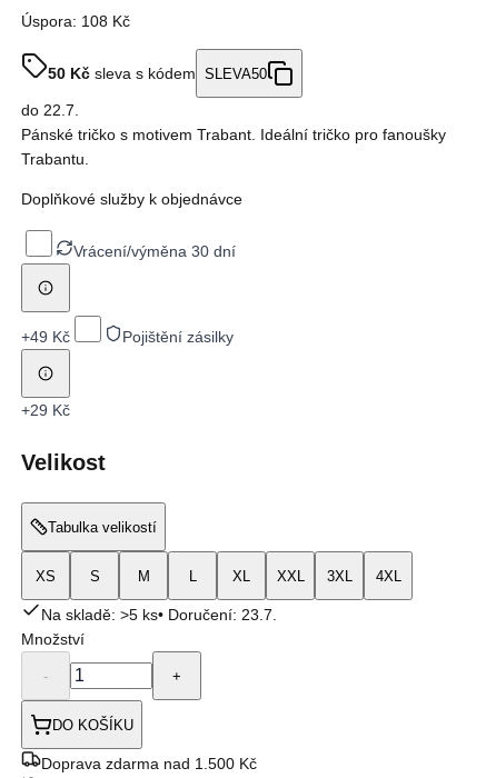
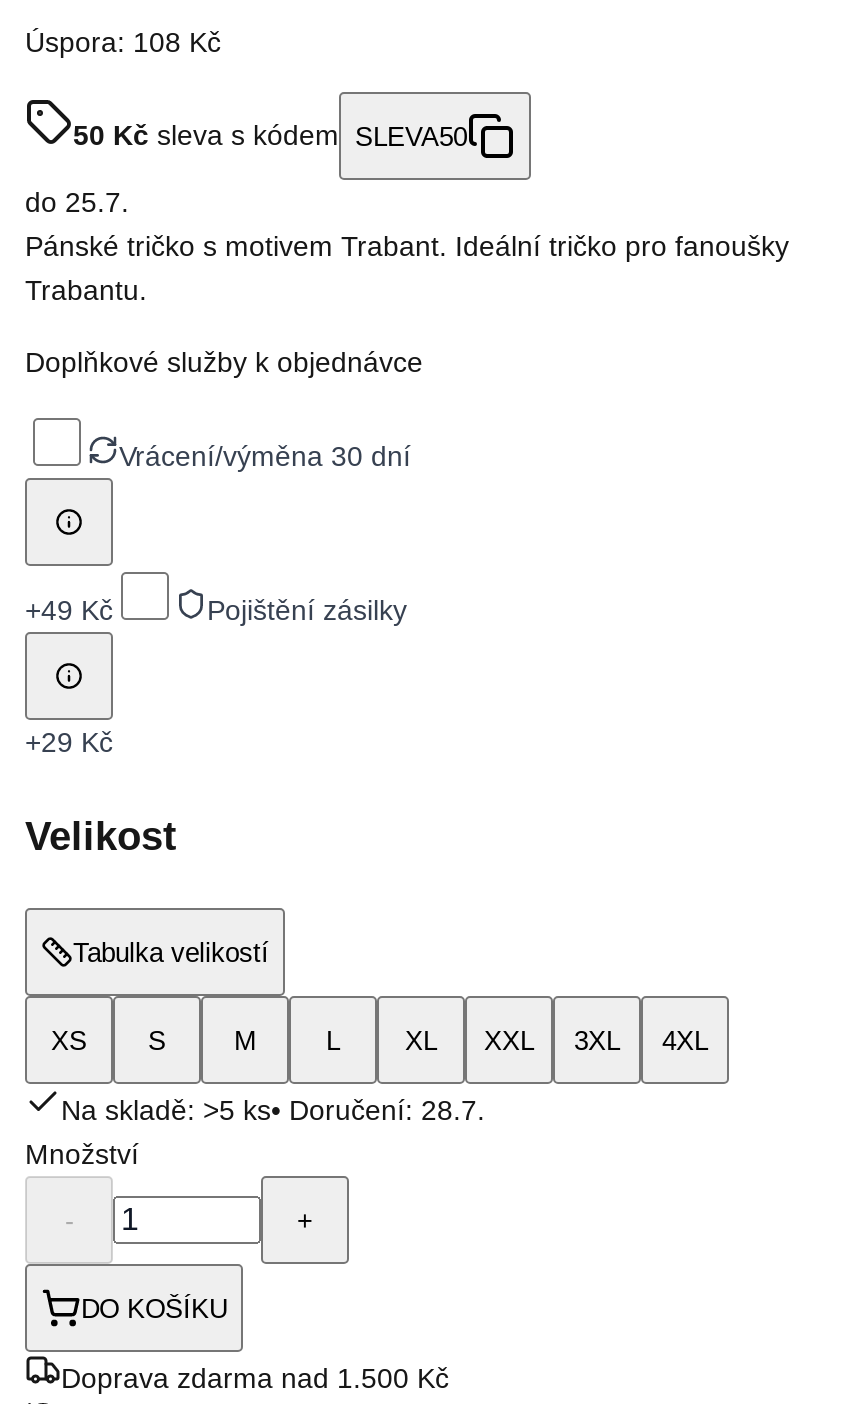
[21,101,79,119] do 22.7. -> [25,186,129,218] do 25.7.
[41,606,277,624] Na skladě: >5 ks• Doručení: 23.7. -> [61,1094,485,1126] Na skladě: >5 ks• Doručení: 28.7.

